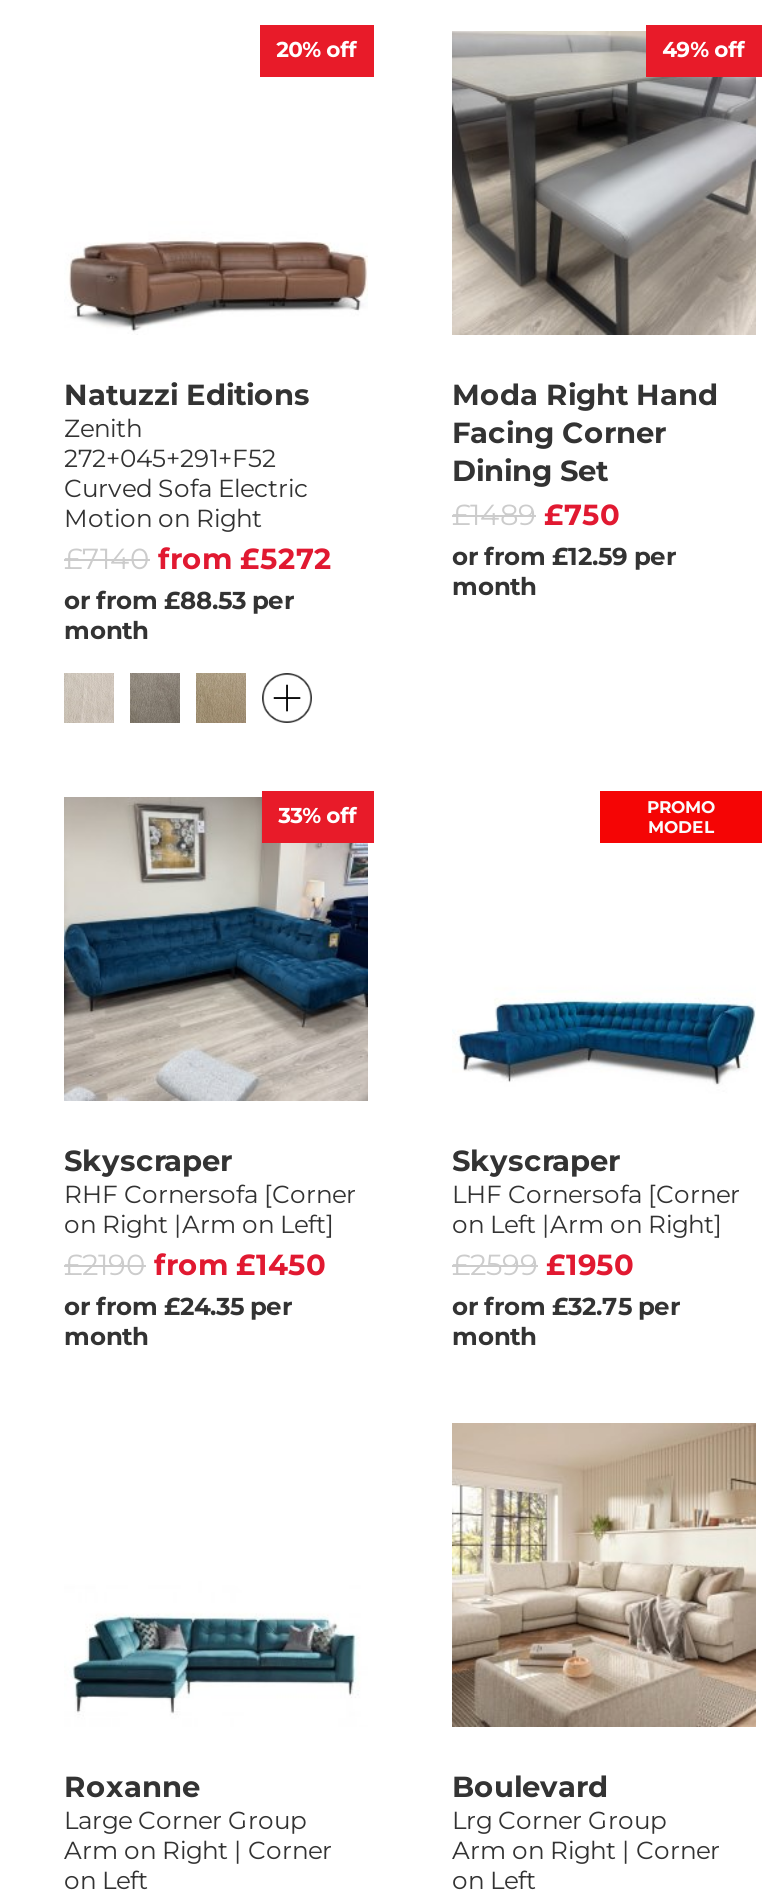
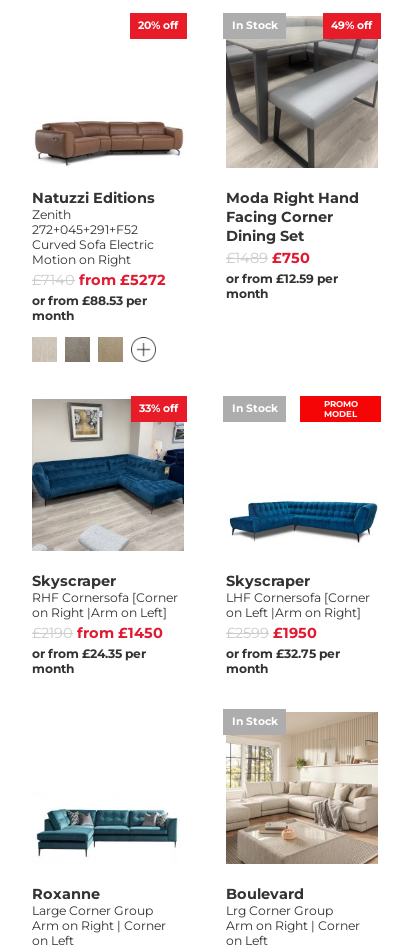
none -> [232,19,278,32] In Stock
none -> [232,402,278,415] In Stock
none -> [232,715,278,728] In Stock

